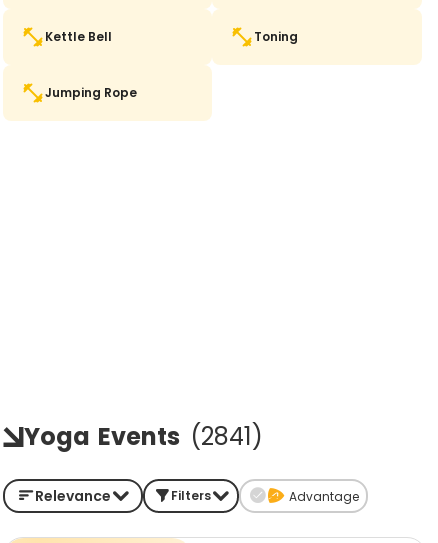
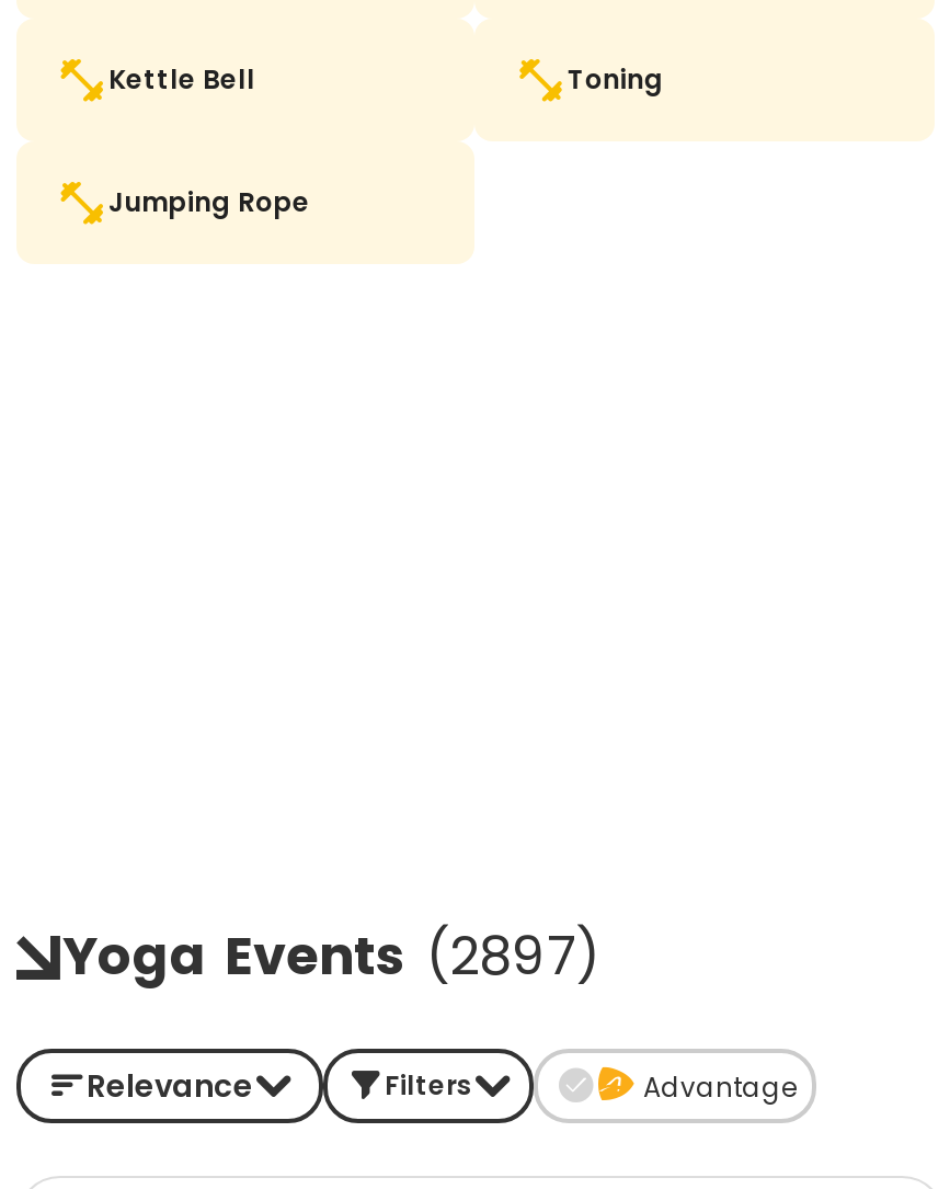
[24,420,263,453] Yoga Events (2841) -> [62,919,599,992] Yoga Events (2897)

